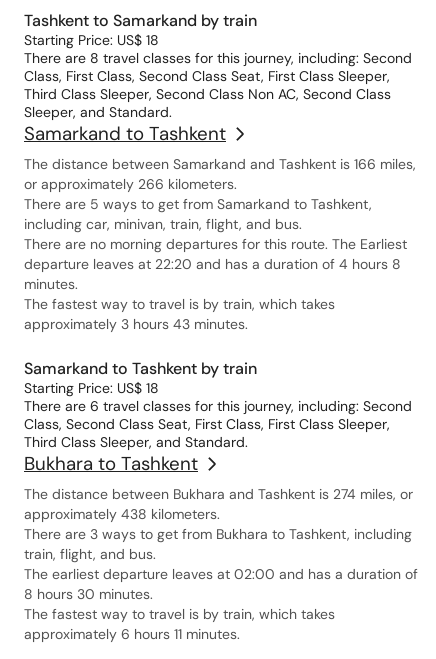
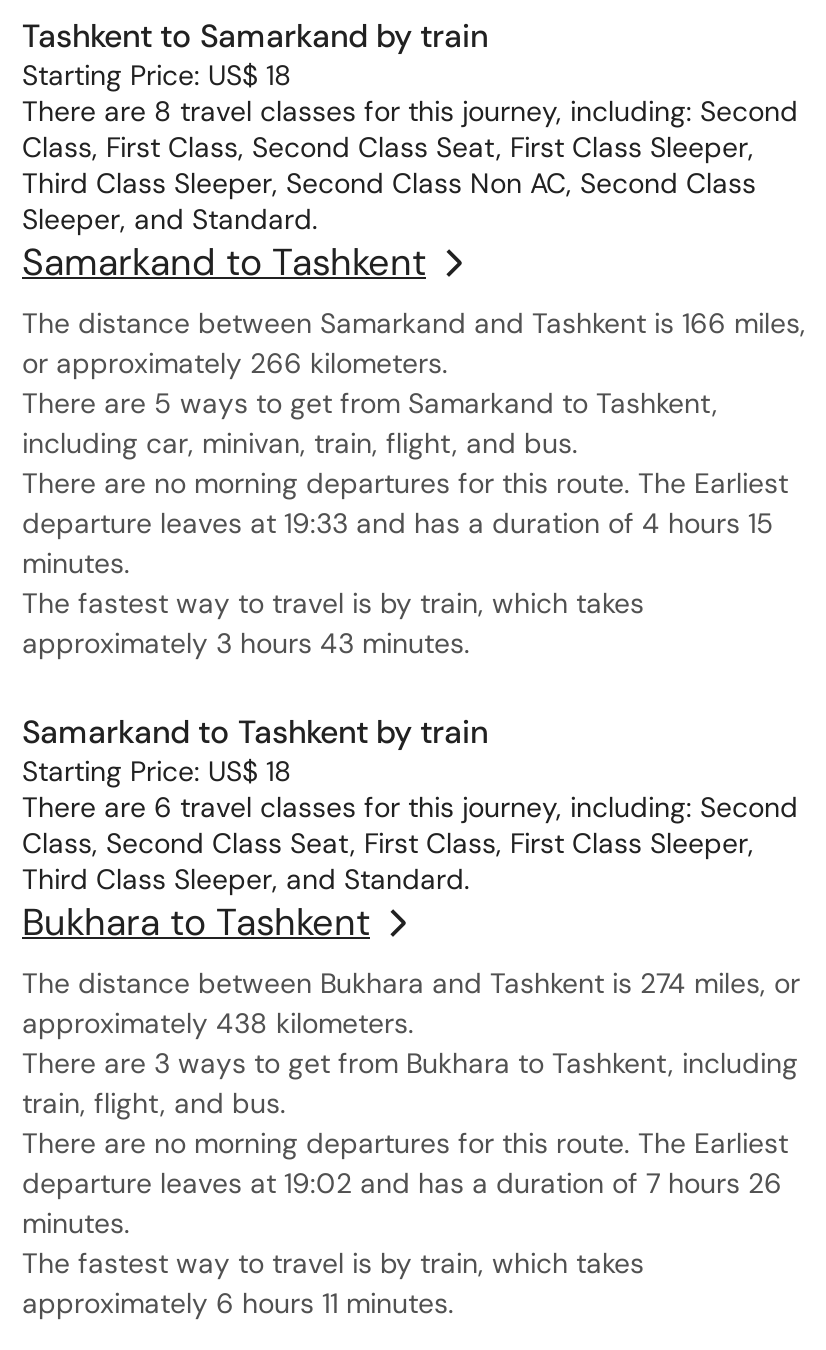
[24,255,401,273] departure leaves at 22:20 and has a duration of 4 hours 8 -> [22,505,774,541] departure leaves at 19:33 and has a duration of 4 hours 15
[24,565,418,603] The earliest departure leaves at 02:00 and has a duration of | 8 hours 30 minutes. -> [22,1125,788,1241] There are no morning departures for this route. The Earliest | departure leaves at 19:02 and has a duration of 7 hours 26 | minutes.

